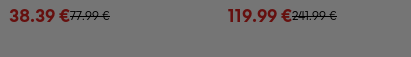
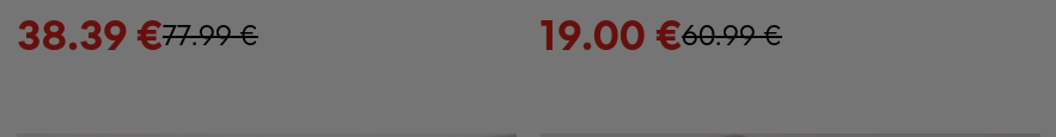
[228,5,337,27] 241.99 € | 119.99 € -> [541,10,782,63] 60.99 € | 19.00 €

